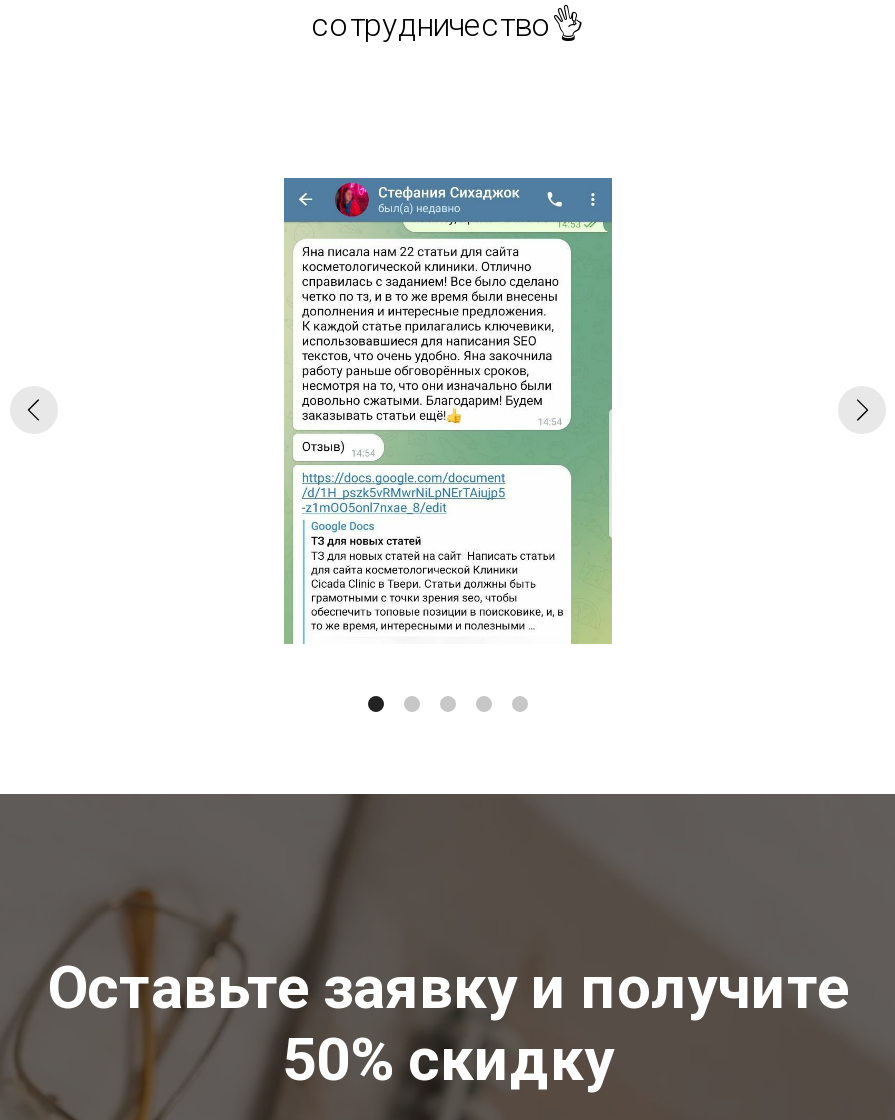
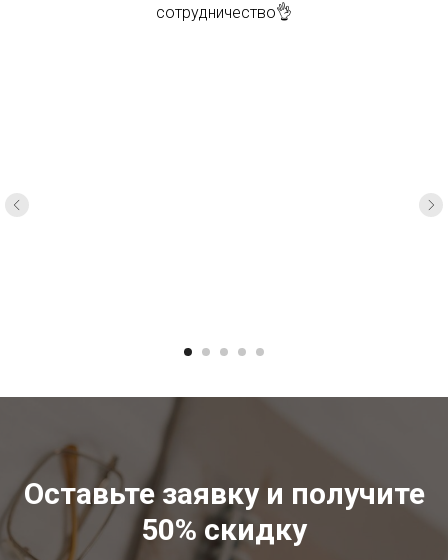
[282,176,614,646] [image] -> none

